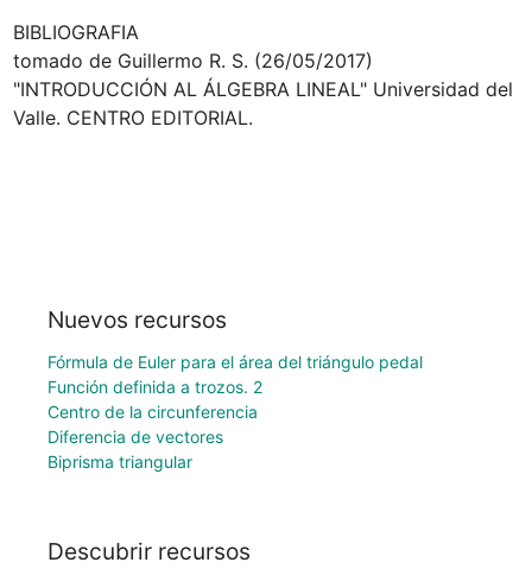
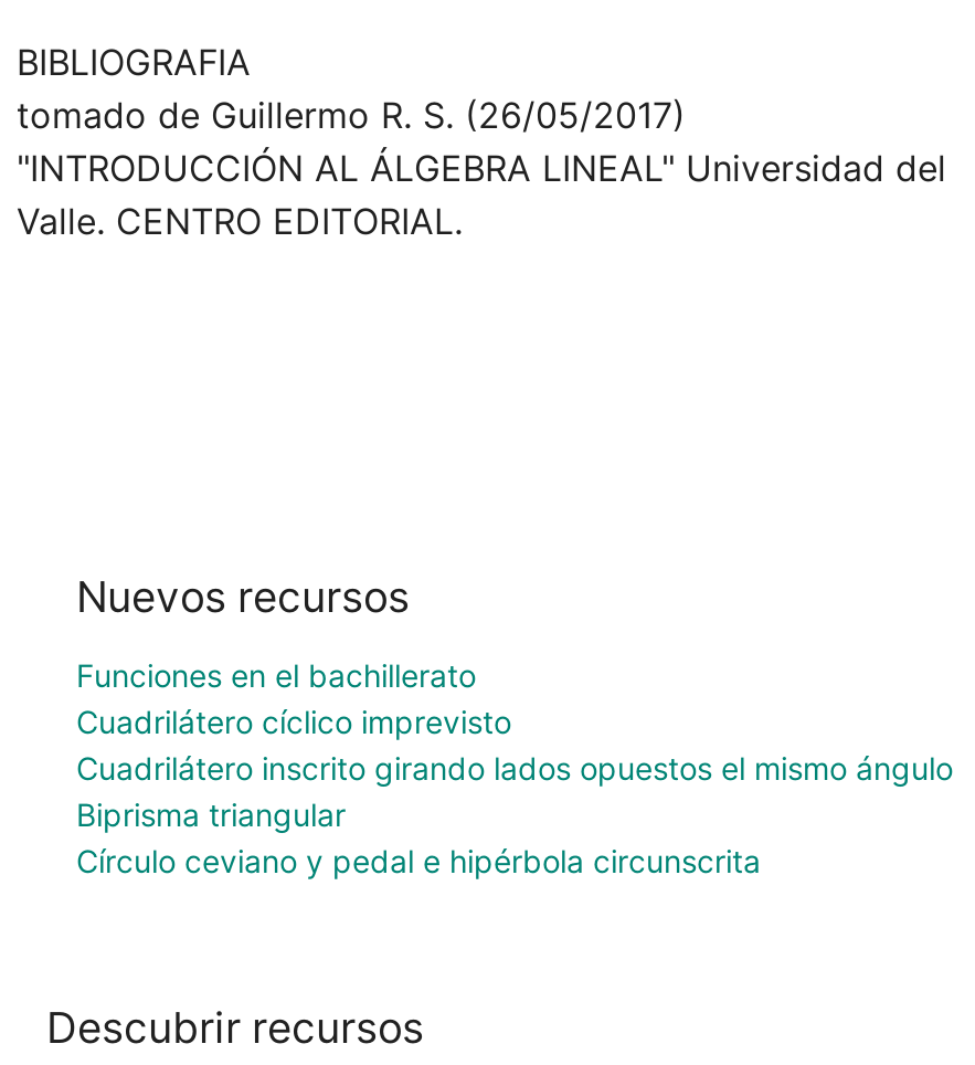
[47,351,423,446] Fórmula de Euler para el área del triángulo pedal | Función definida a trozos. 2 | Centro de la circunferencia | Diferencia de vectores -> [76,656,953,786] Funciones en el bachillerato | Cuadrilátero cíclico imprevisto | Cuadrilátero inscrito girando lados opuestos el mismo ángulo
moved [47,451,192,471] -> [76,795,346,833]: Biprisma triangular
none -> [76,841,761,879] Círculo ceviano y pedal e hipérbola circunscrita

